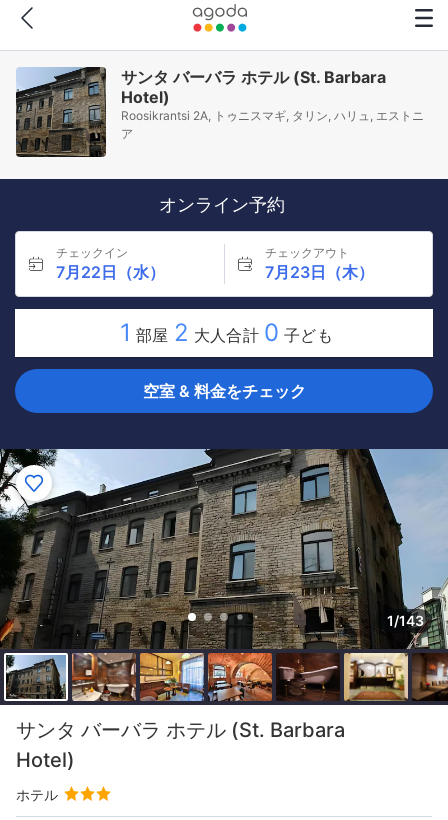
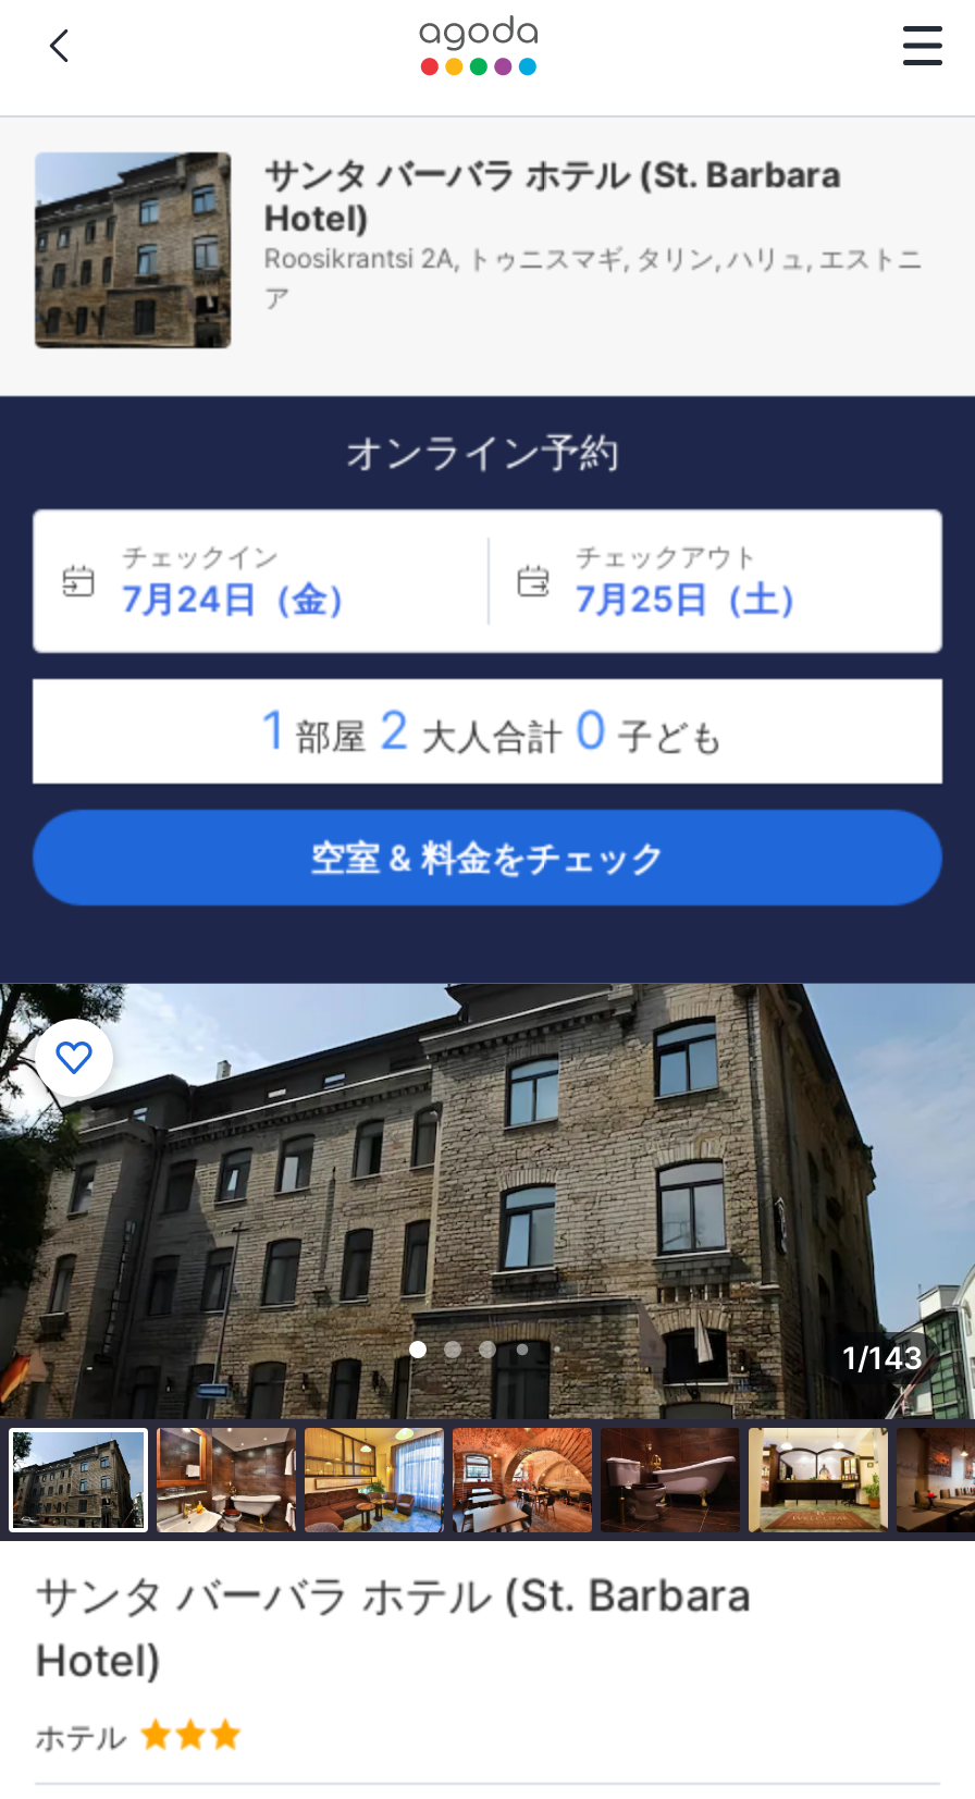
[56,262,165,282] 7月22日（水） -> [122,577,361,620] 7月24日（金）
[264,262,373,282] 7月23日（木） -> [576,577,813,620] 7月25日（土）

